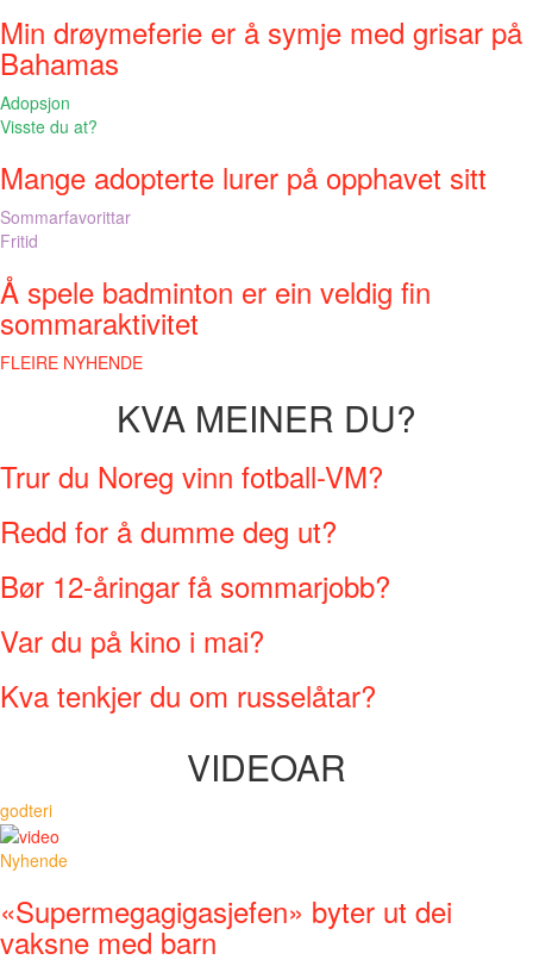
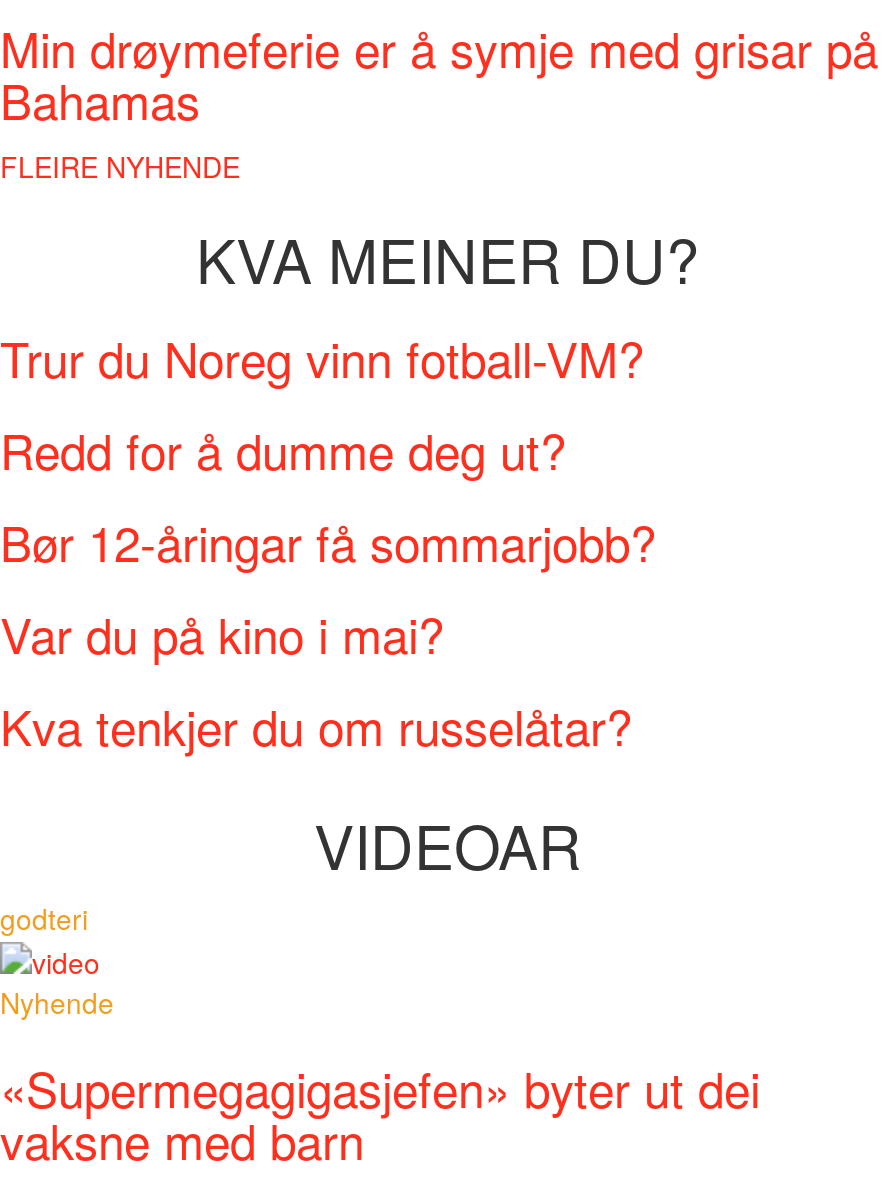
[0,91,487,343] Adopsjon | Visste du at? | Mange adopterte lurer på opphavet sitt | Sommarfavorittar | Fritid | Å spele badminton er ein veldig fin | sommaraktivitet -> none

